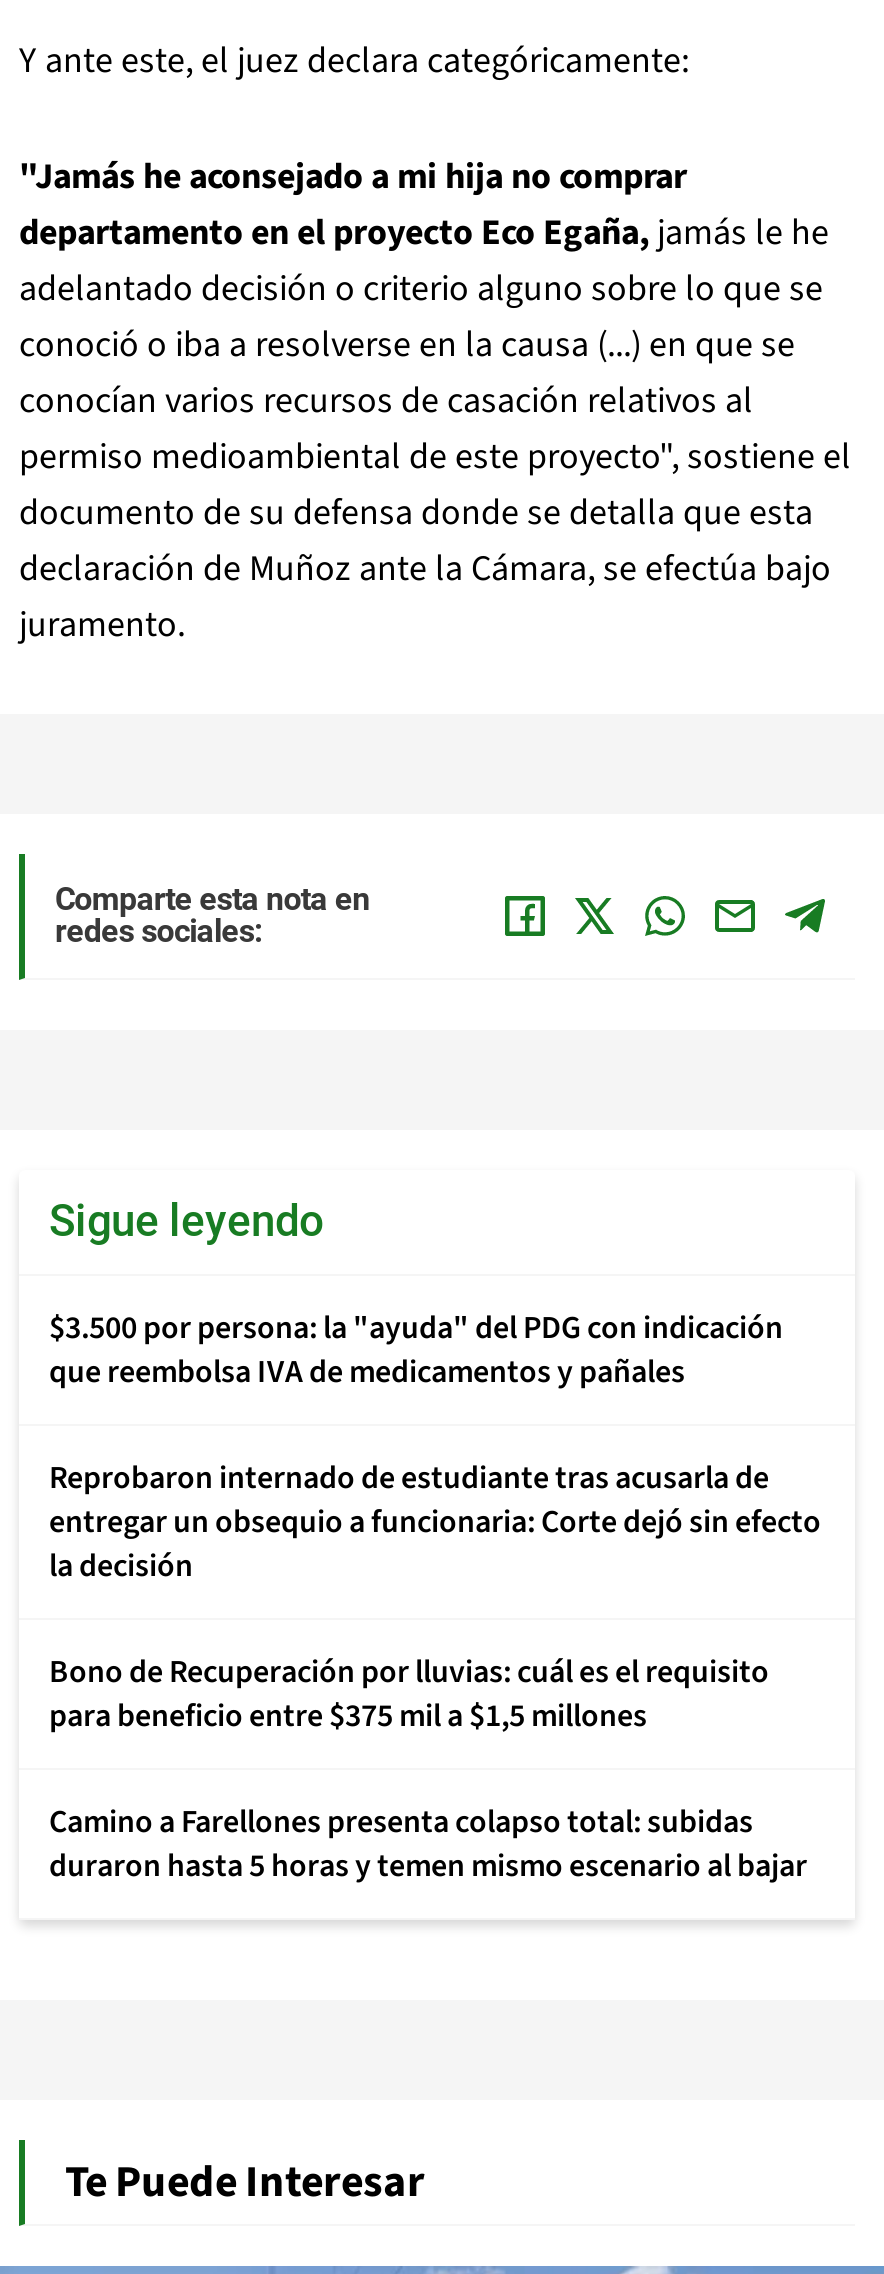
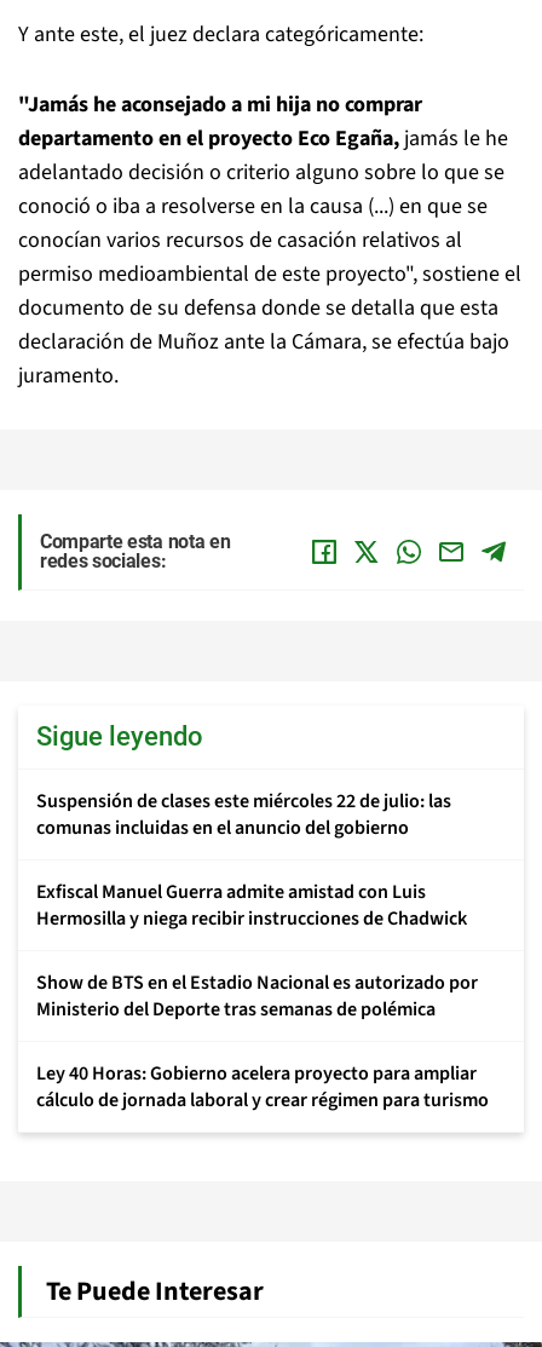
[49,1306,783,1394] $3.500 por persona: la "ayuda" del PDG con indicación | que reembolsa IVA de medicamentos y pañales -> [36,788,451,841] Suspensión de clases este miércoles 22 de julio: las | comunas incluidas en el anuncio del gobierno
[49,1456,821,1588] Reprobaron internado de estudiante tras acusarla de | entregar un obsequio a funcionaria: Corte dejó sin efecto | la decisión -> [36,879,467,932] Exfiscal Manuel Guerra admite amistad con Luis | Hermosilla y niega recibir instrucciones de Chadwick
[49,1650,769,1738] Bono de Recuperación por lluvias: cuál es el requisito | para beneficio entre $375 mil a $1,5 millones -> [36,969,478,1023] Show de BTS en el Estadio Nacional es autorizado por | Ministerio del Deporte tras semanas de polémica
[49,1800,807,1888] Camino a Farellones presenta colapso total: subidas | duraron hasta 5 horas y temen mismo escenario al bajar -> [36,1060,489,1113] Ley 40 Horas: Gobierno acelera proyecto para ampliar | cálculo de jornada laboral y crear régimen para turismo

